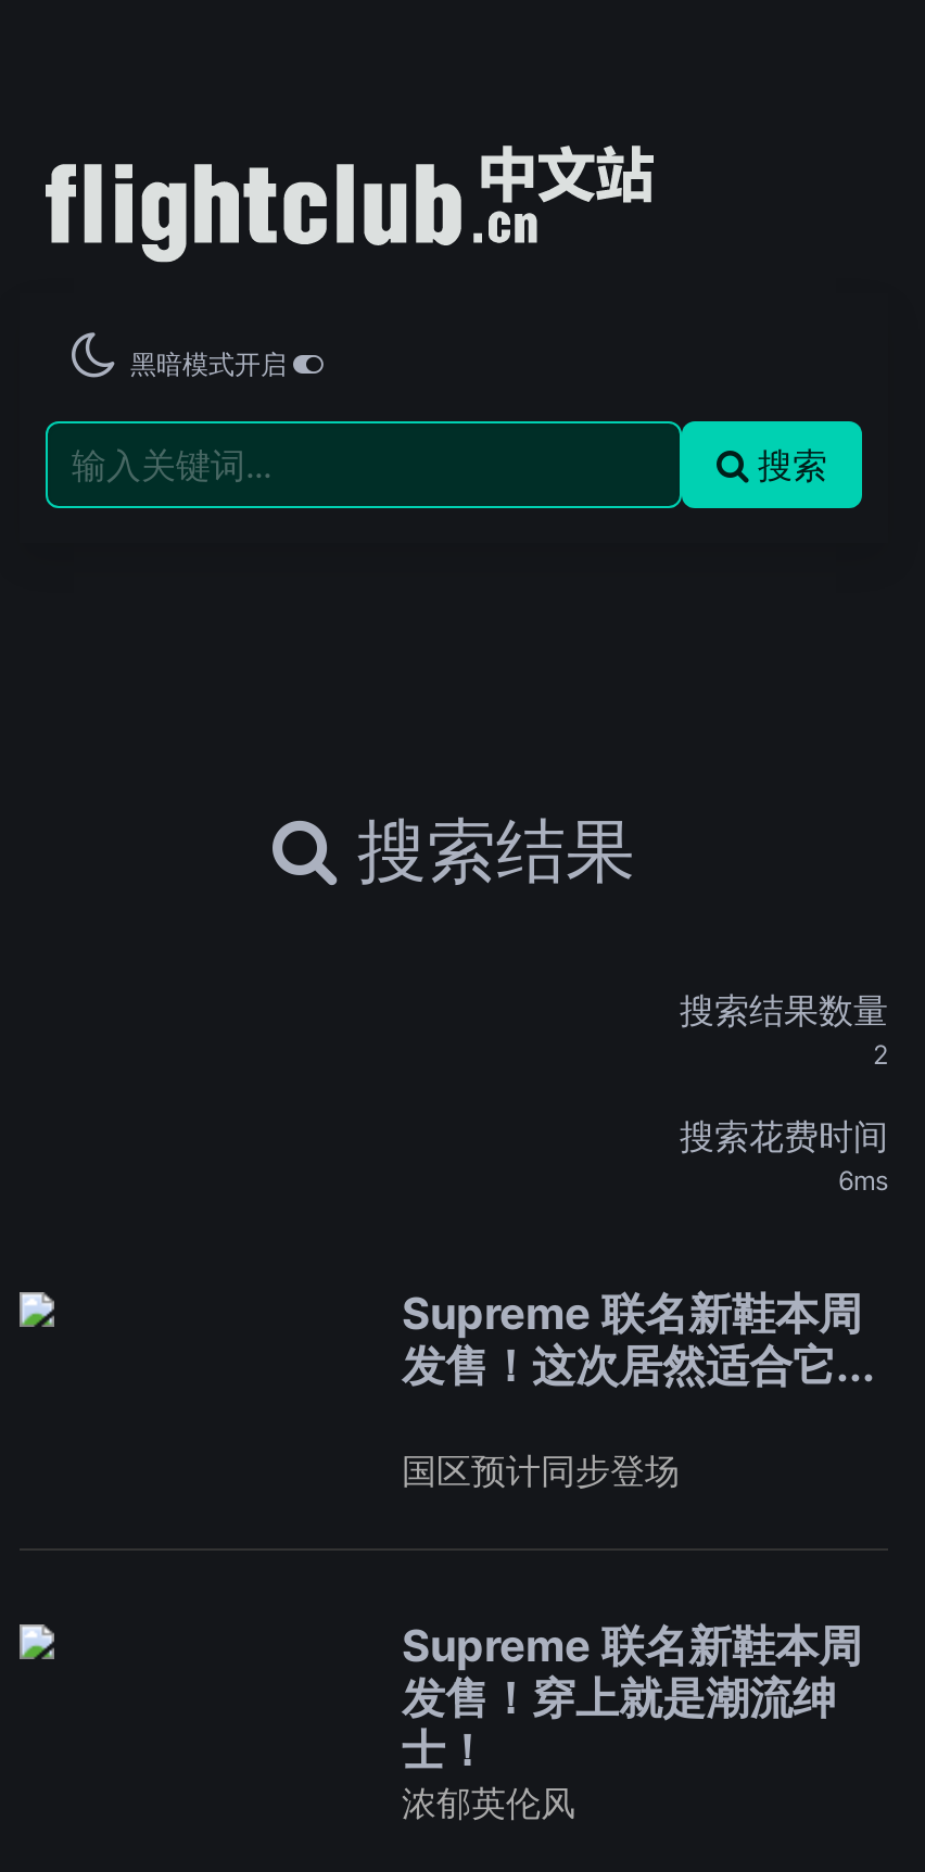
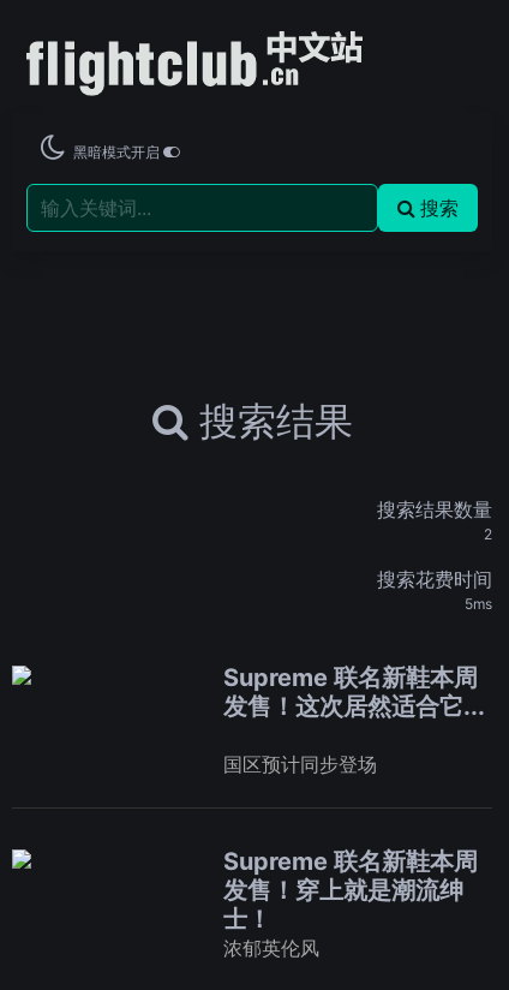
[838,1164,888,1197] 6ms -> [465,595,492,613] 5ms

